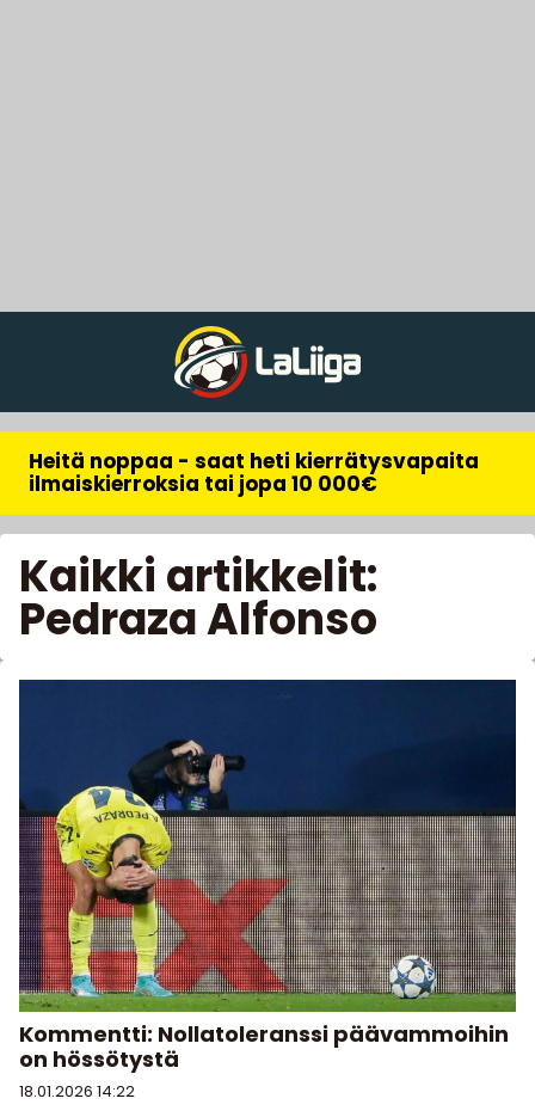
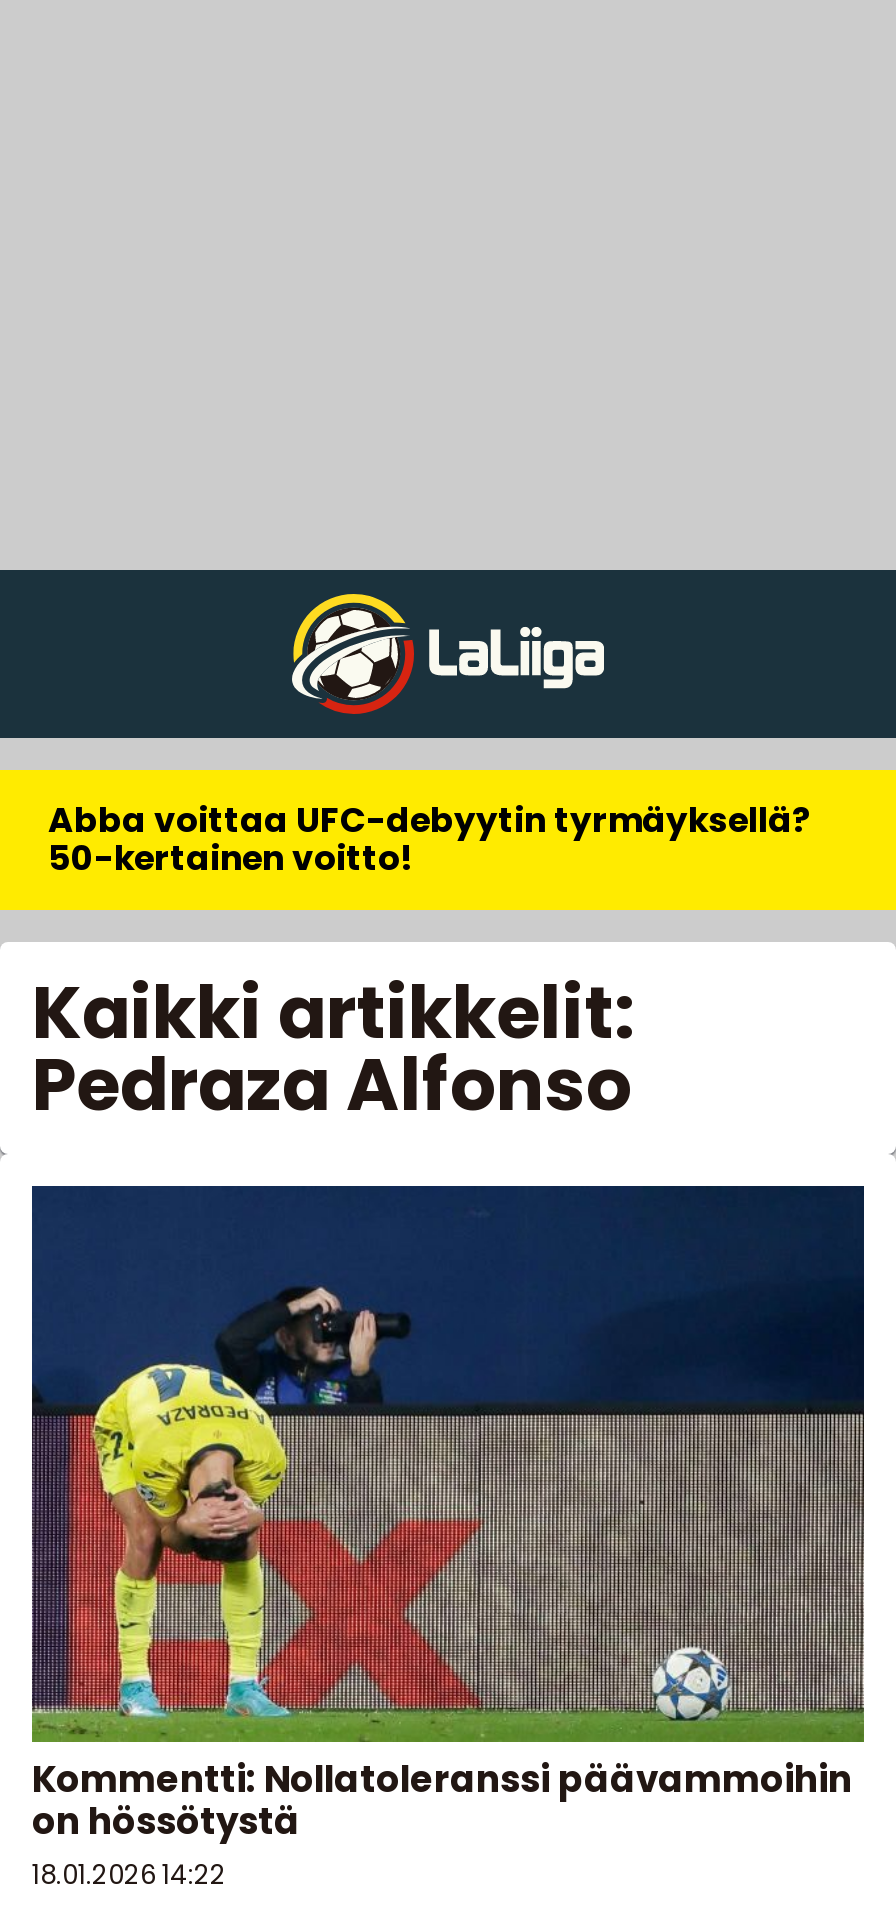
[29,447,479,498] Heitä noppaa - saat heti kierrätysvapaita | ilmaiskierroksia tai jopa 10 000€ -> [48,796,812,882] Abba voittaa UFC-debyytin tyrmäyksellä? | 50-kertainen voitto!

